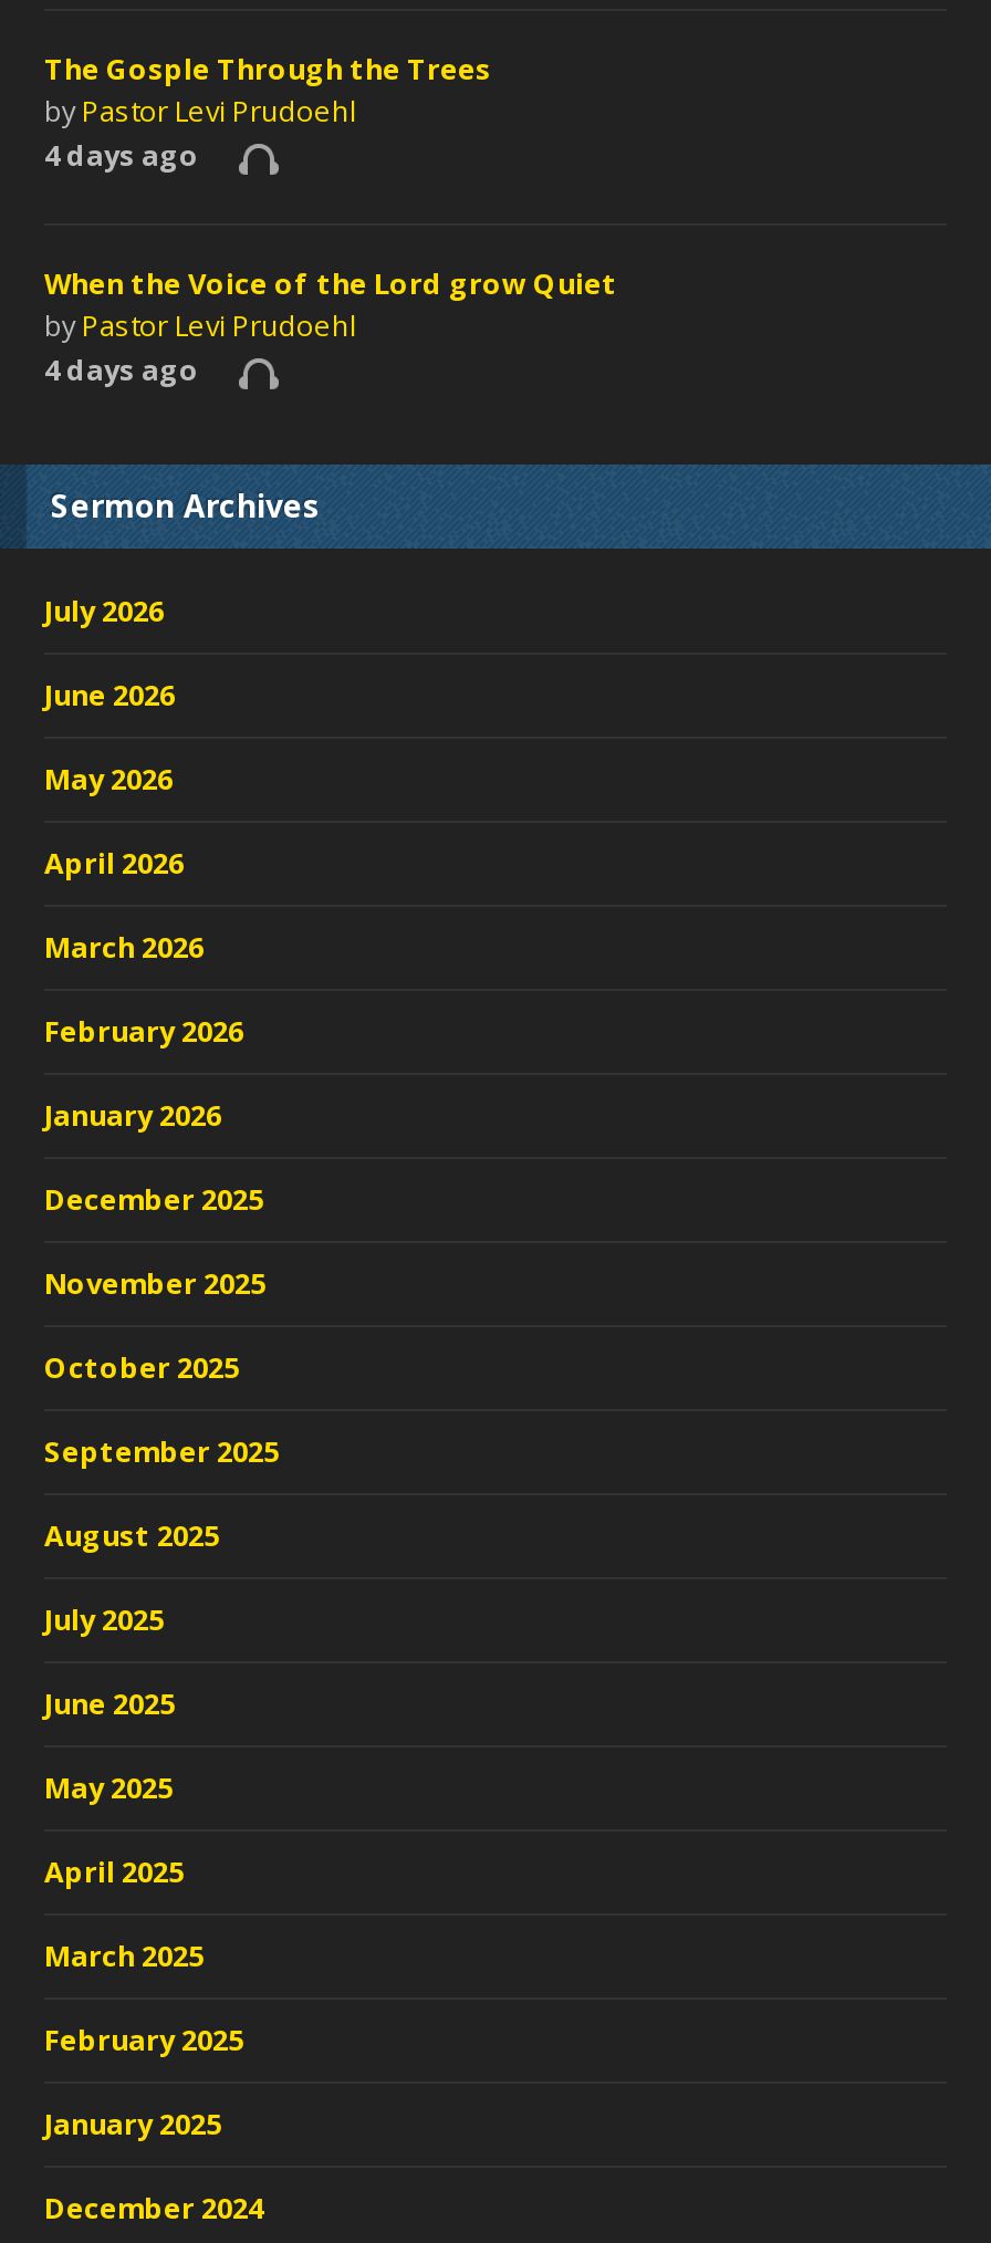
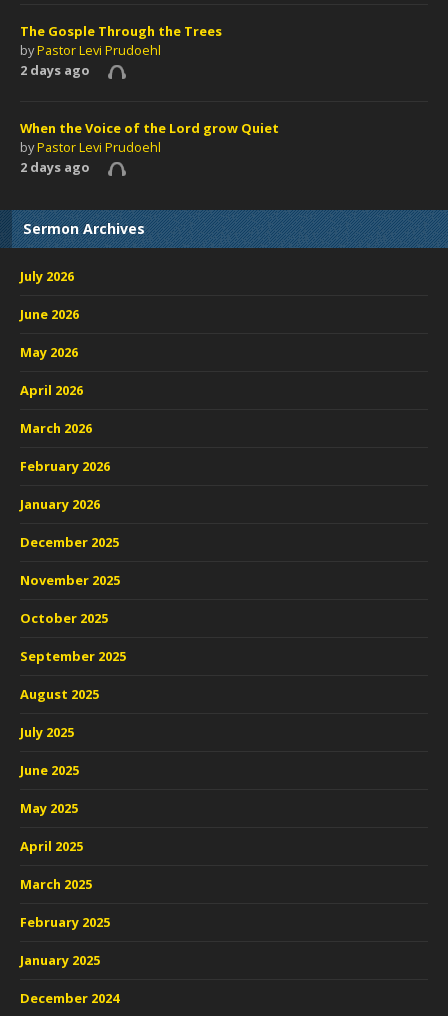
[44,135,199,175] 4 days ago -> [20,61,90,79] 2 days ago
[44,350,199,389] 4 days ago -> [20,158,90,176] 2 days ago

